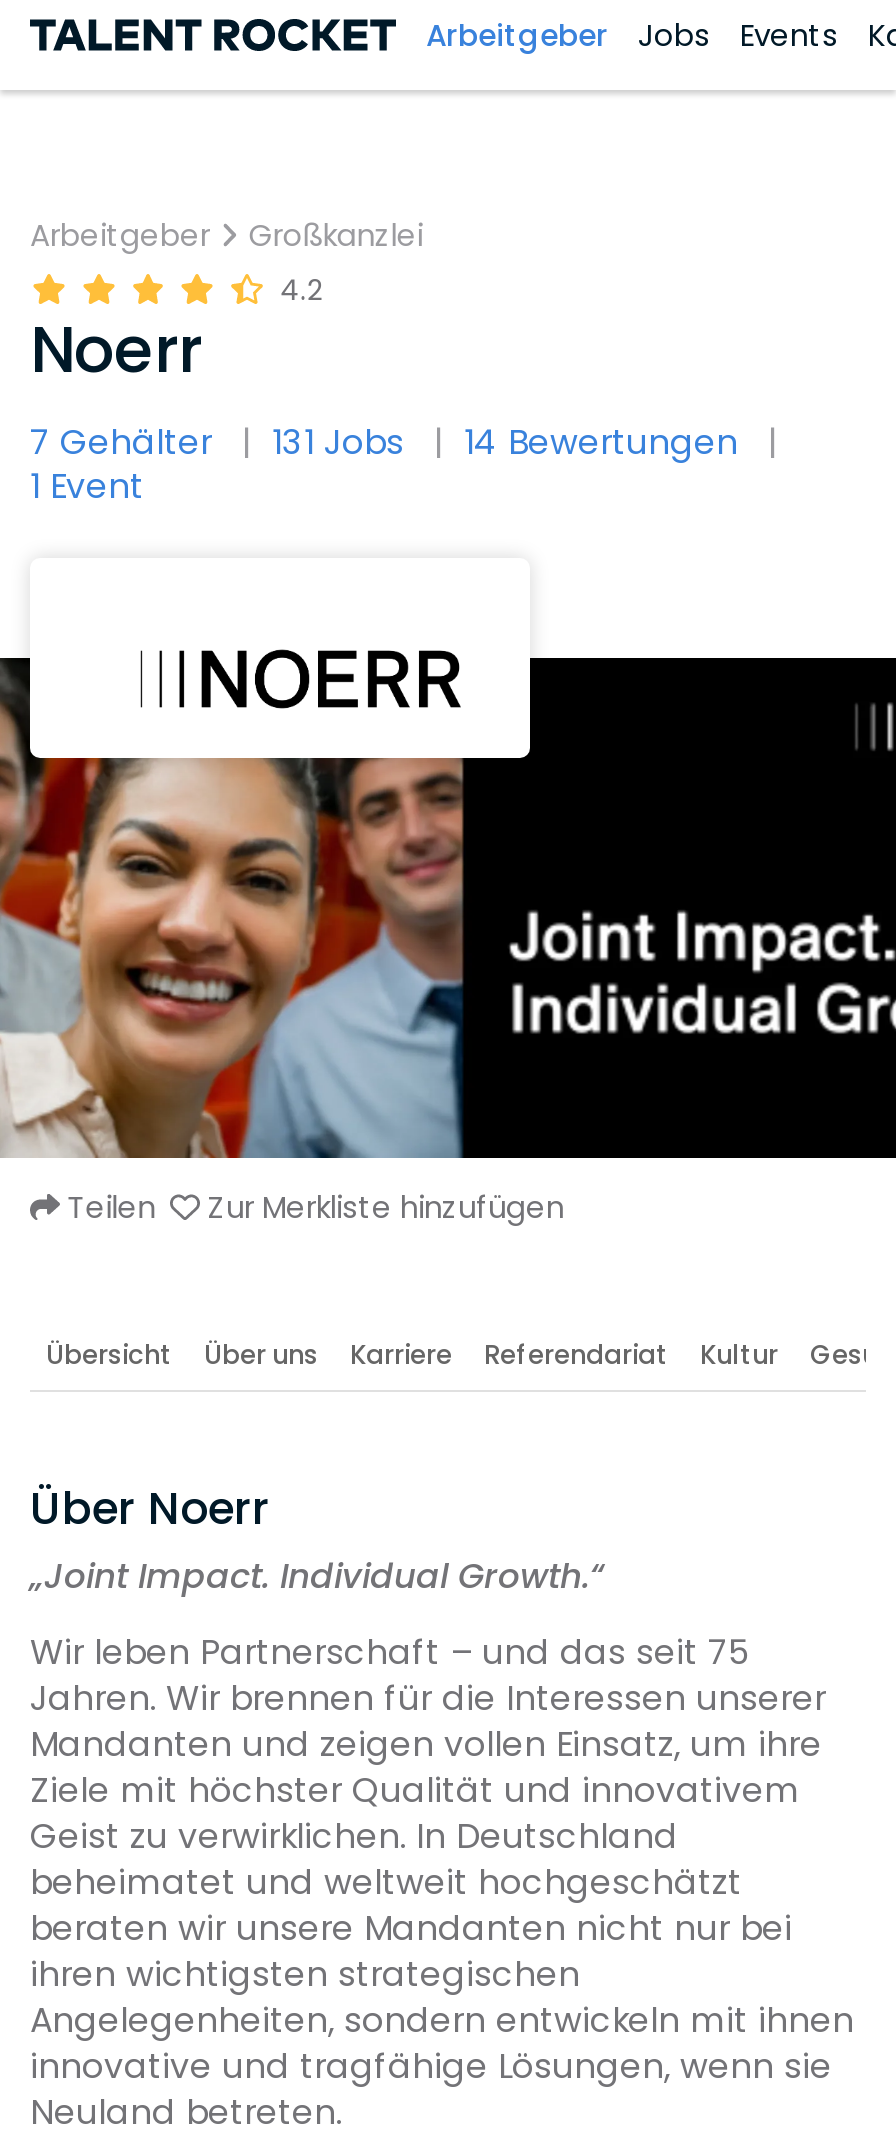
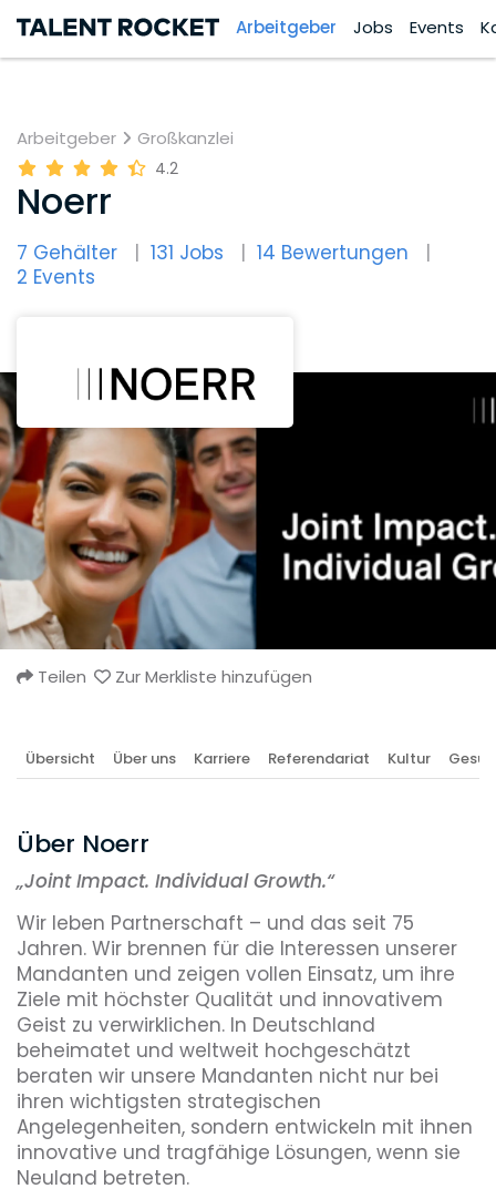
[30,462,144,510] 1 Event -> [17,264,95,290] 2 Events

